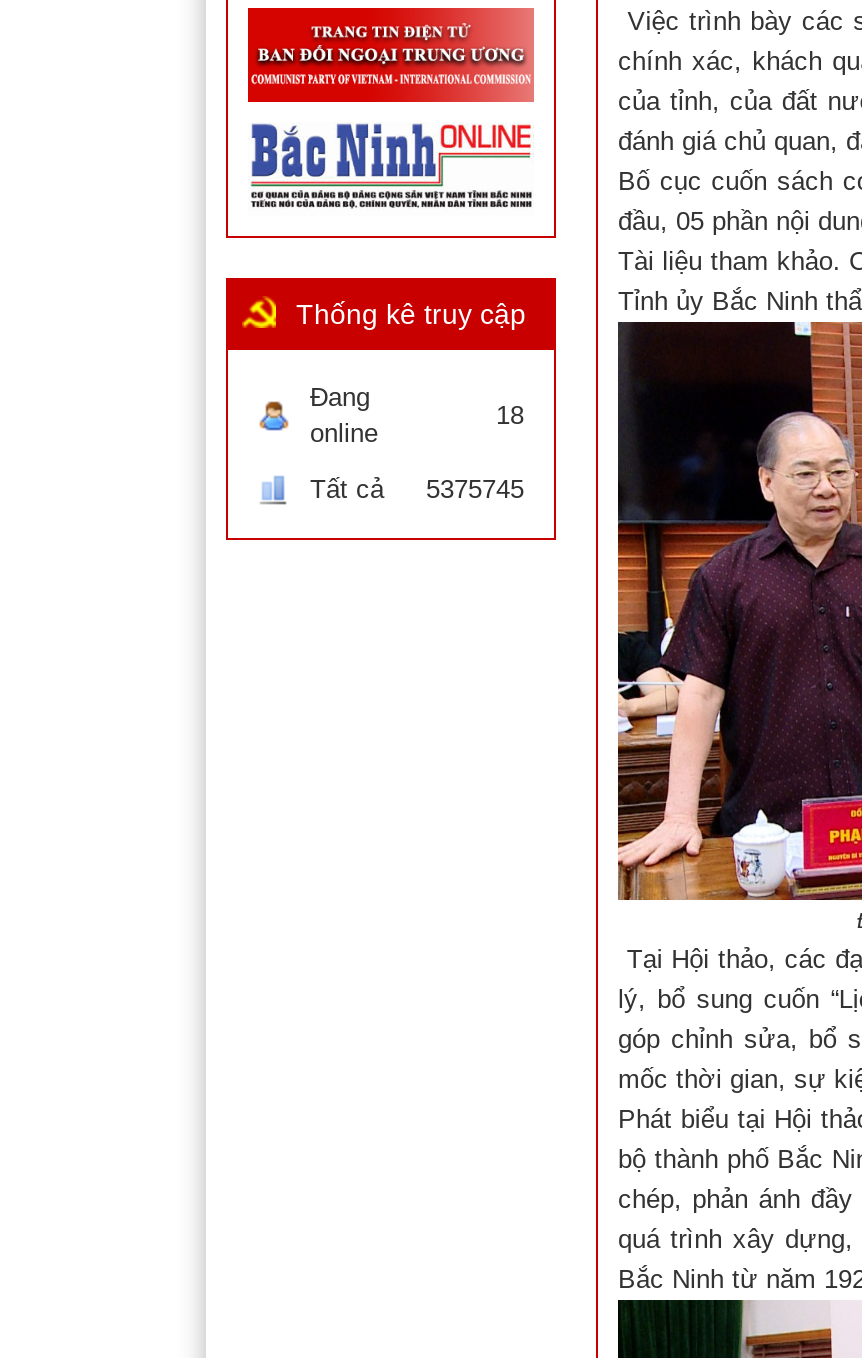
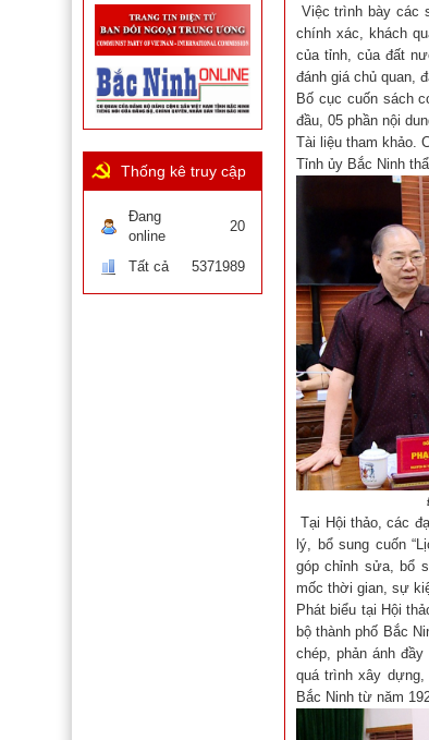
[496,399,524,429] 18 -> [230,218,245,234] 20
[310,473,524,503] Tất cả 5375745 -> [128,258,245,274] Tất cả 5371989

